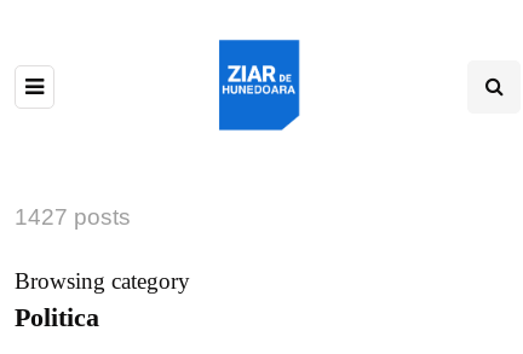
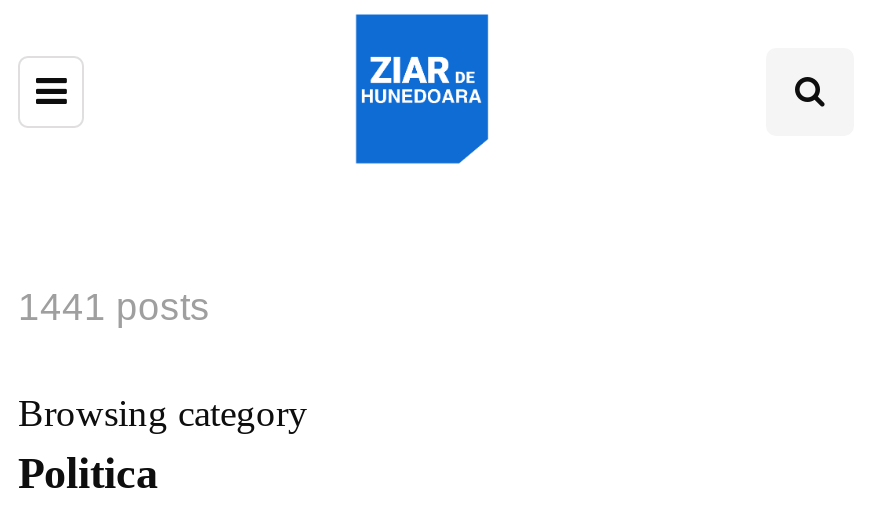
[15,204,131,230] 1427 posts -> [18,286,210,328] 1441 posts

